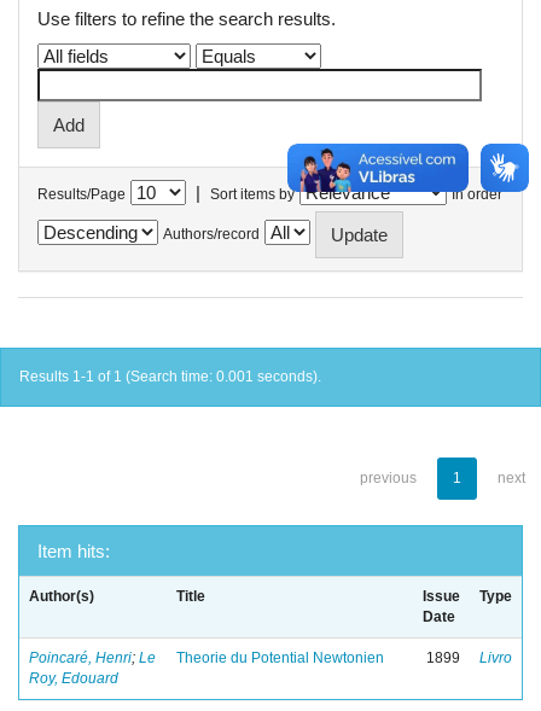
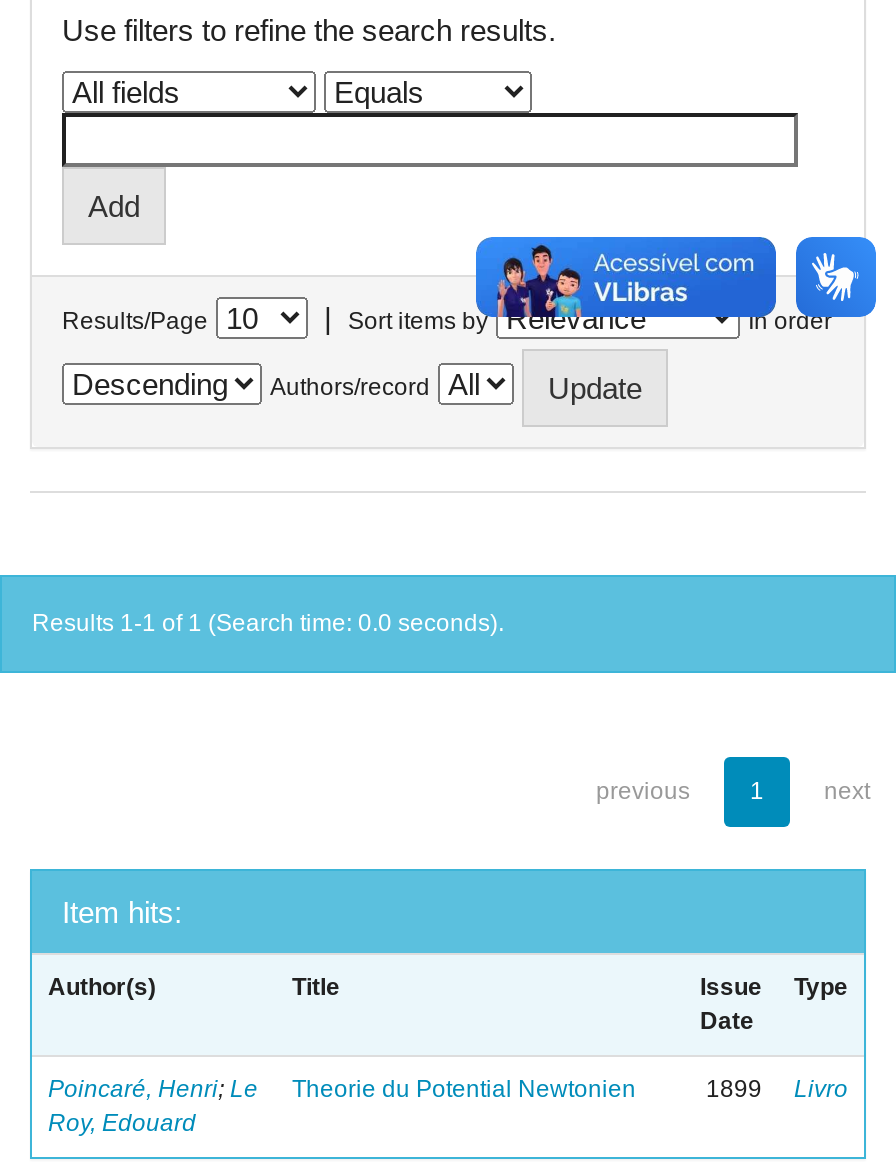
[19,368,321,385] Results 1-1 of 1 (Search time: 0.001 seconds). -> [32,609,504,637] Results 1-1 of 1 (Search time: 0.0 seconds).

